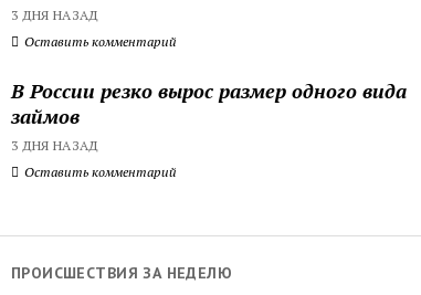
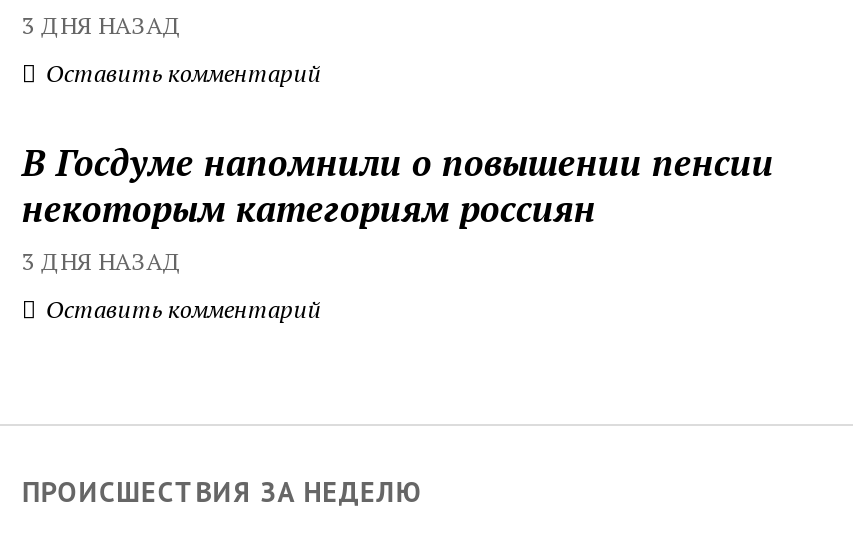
[11,77,407,129] В России резко вырос размер одного вида | займов -> [22,137,774,231] В Госдуме напомнили о повышении пенсии | некоторым категориям россиян

